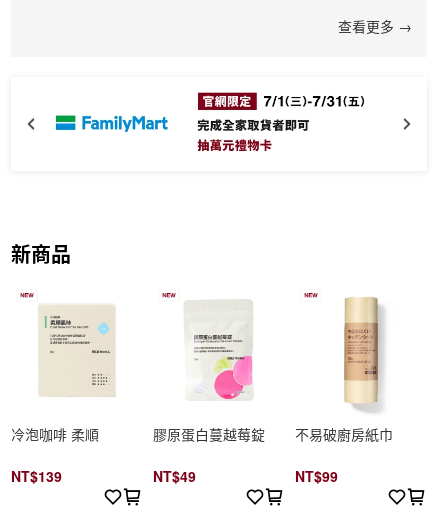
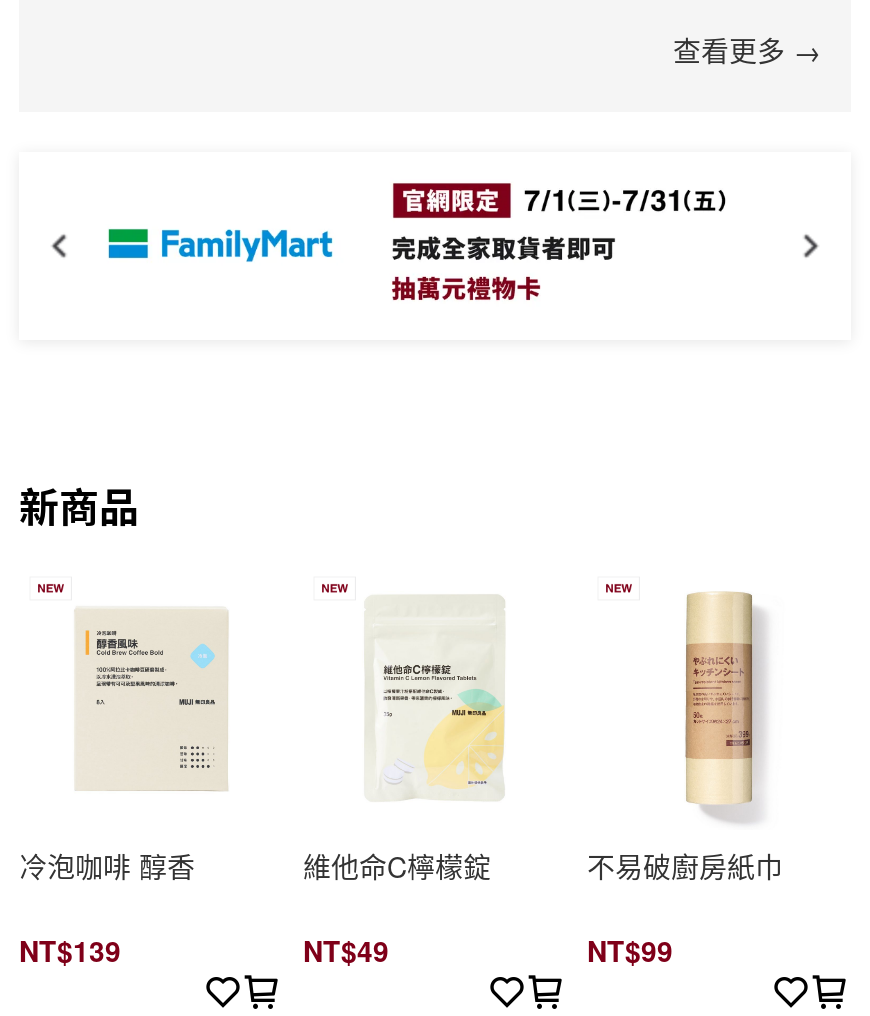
[153,334,265,444] [image] | 膠原蛋白蔓越莓錠 -> [303,664,505,886] [image] | 維他命C檸檬錠
[11,424,99,444] 冷泡咖啡 柔順 -> [19,846,195,886] 冷泡咖啡 醇香

